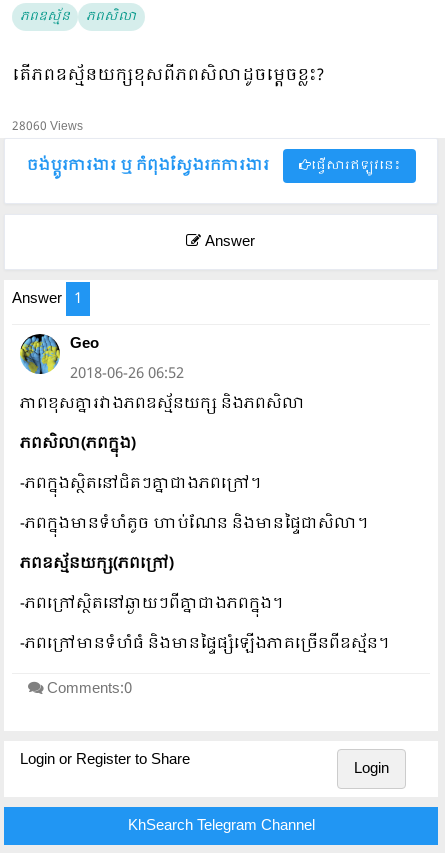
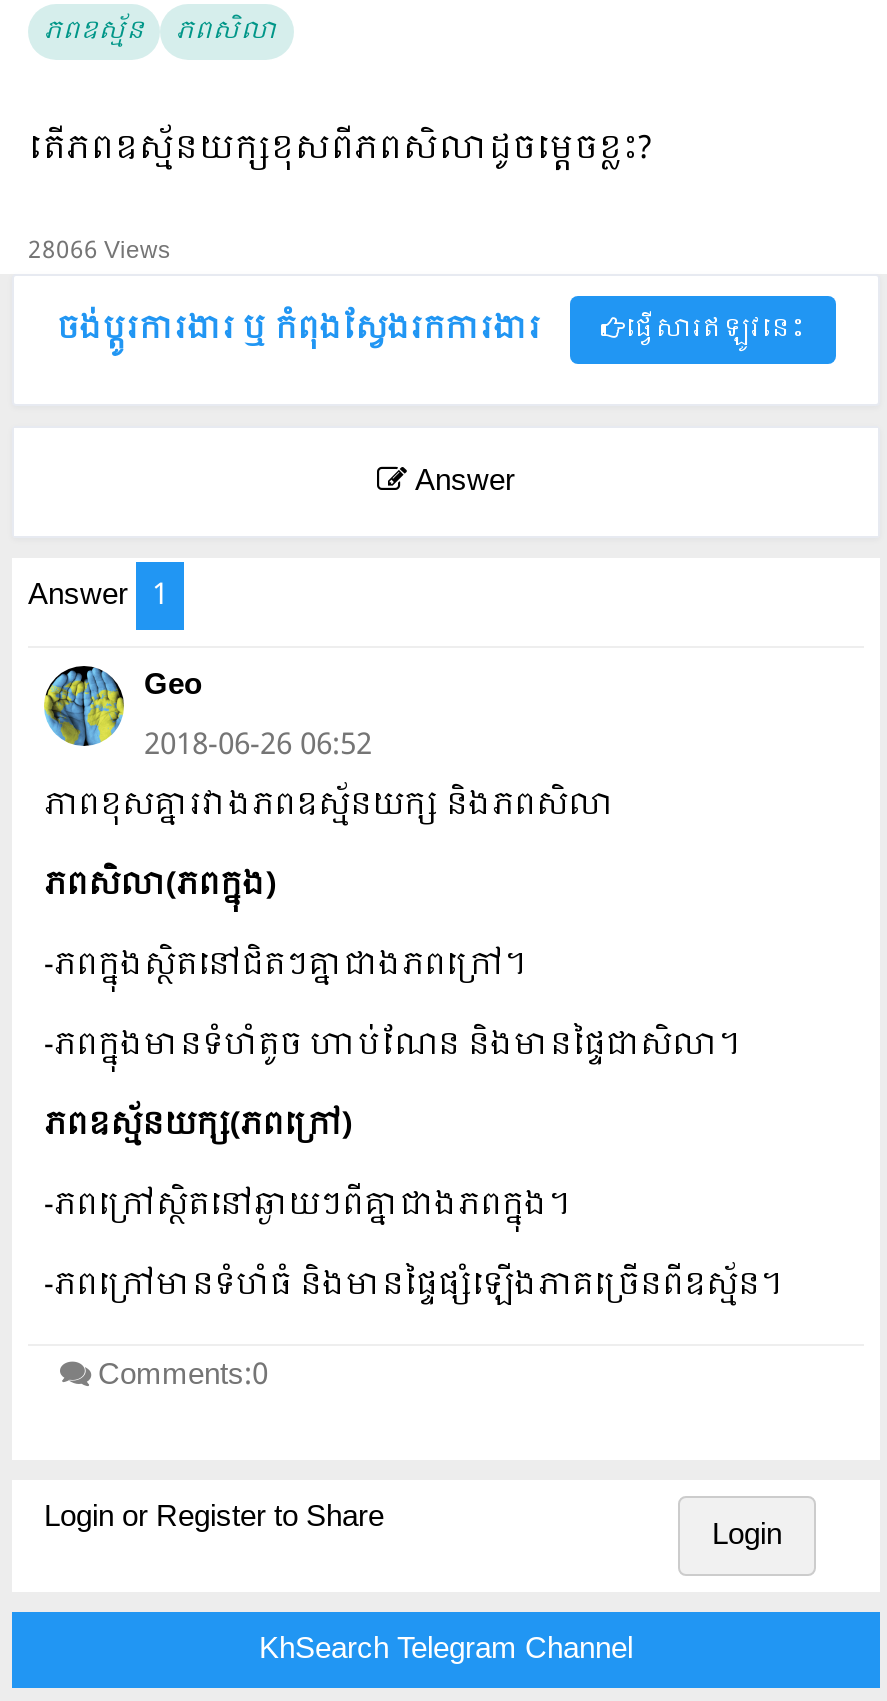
[12,117,83,137] 28060 Views -> [28,232,170,272] 28066 Views

